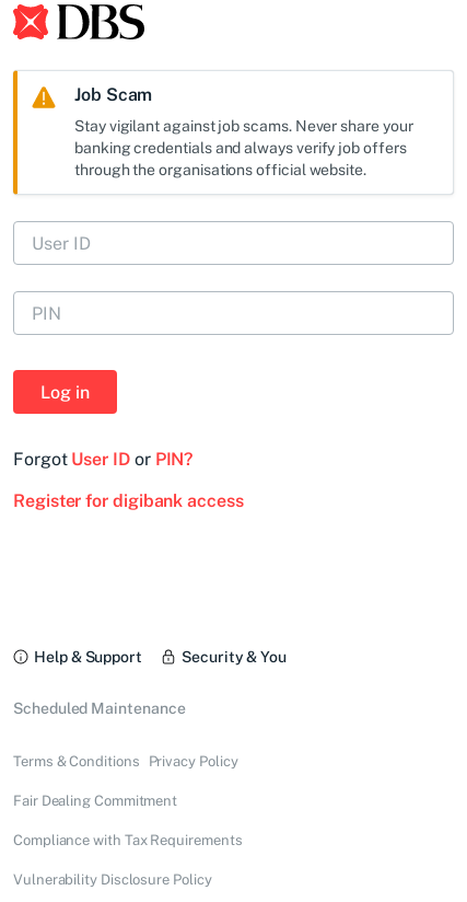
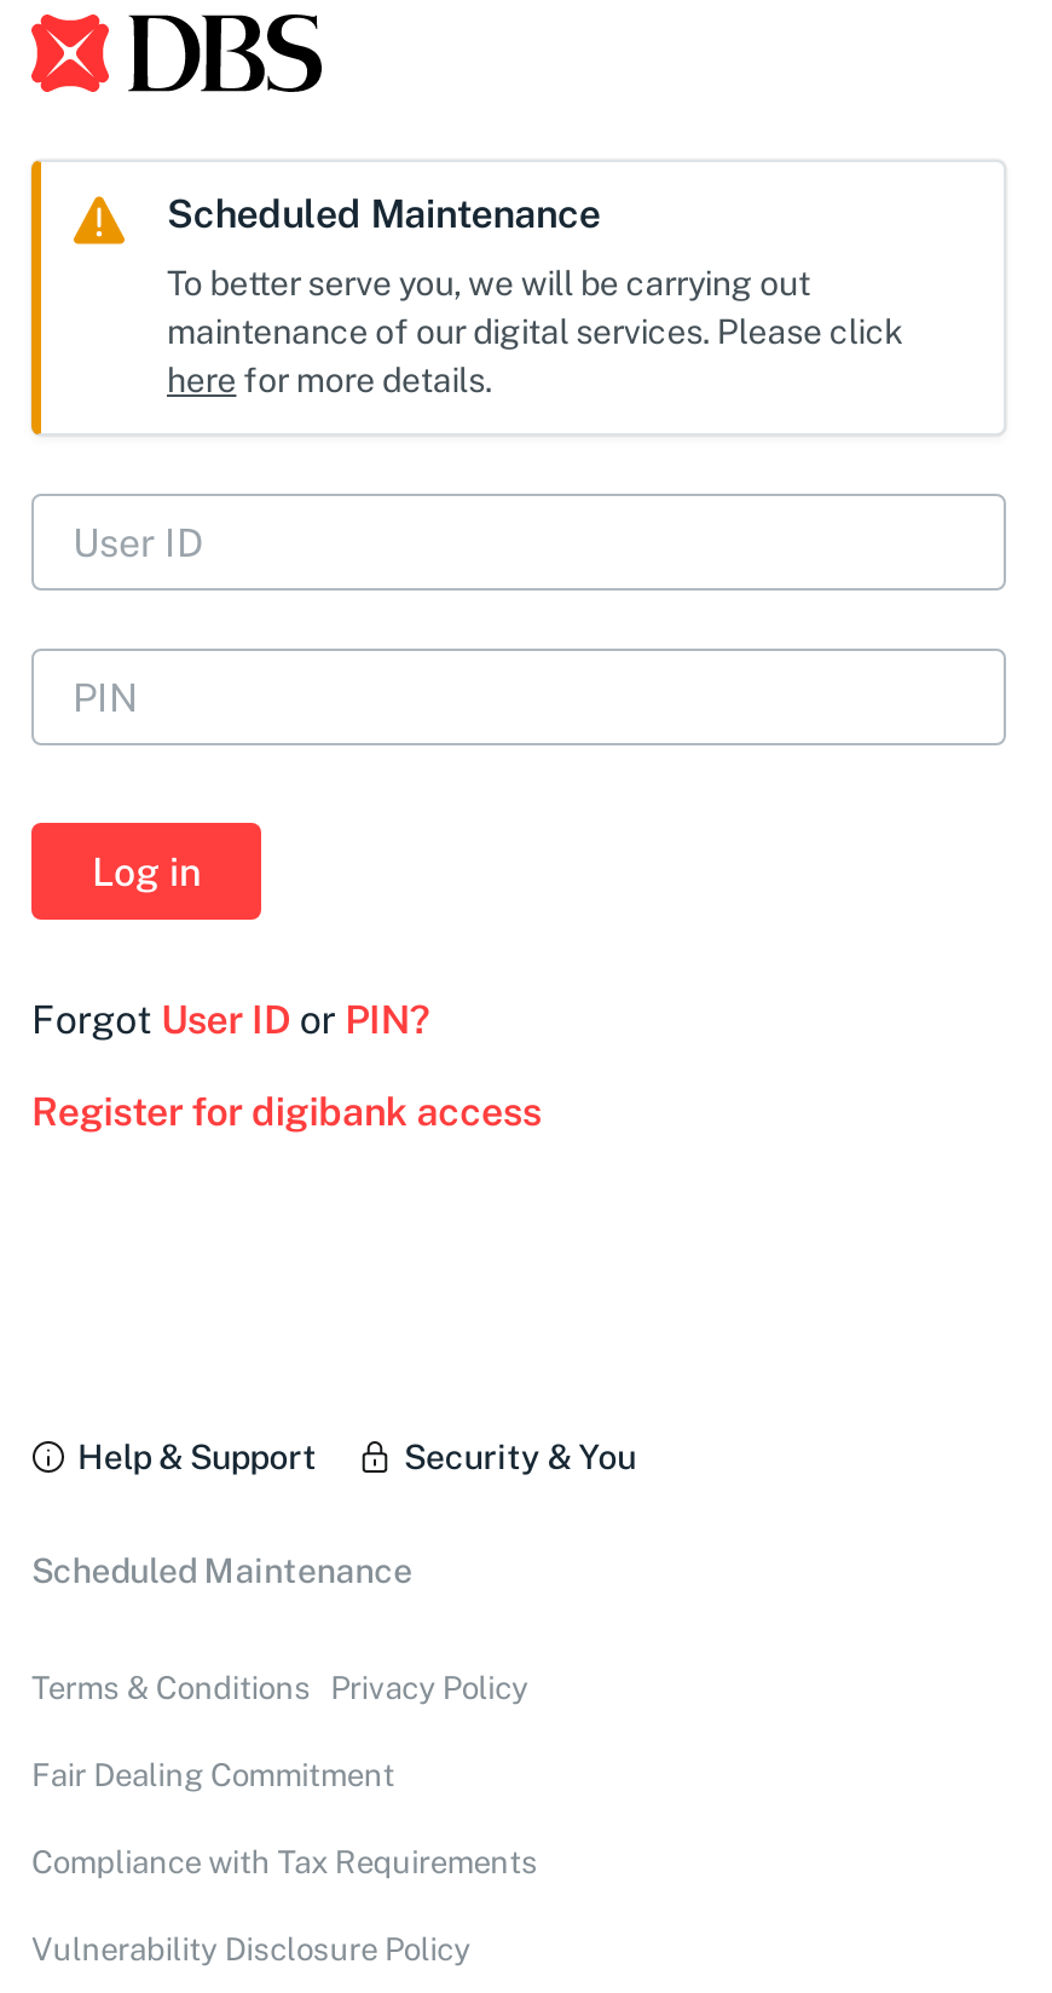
[74,84,152,105] Job Scam -> [167,191,600,237] Scheduled Maintenance
[74,117,413,178] Stay vigilant against job scams. Never share your | banking credentials and always verify job offers | through the organisations official website. -> [167,264,904,399] To better serve you, we will be carrying out | maintenance of our digital services. Please click | here for more details.

